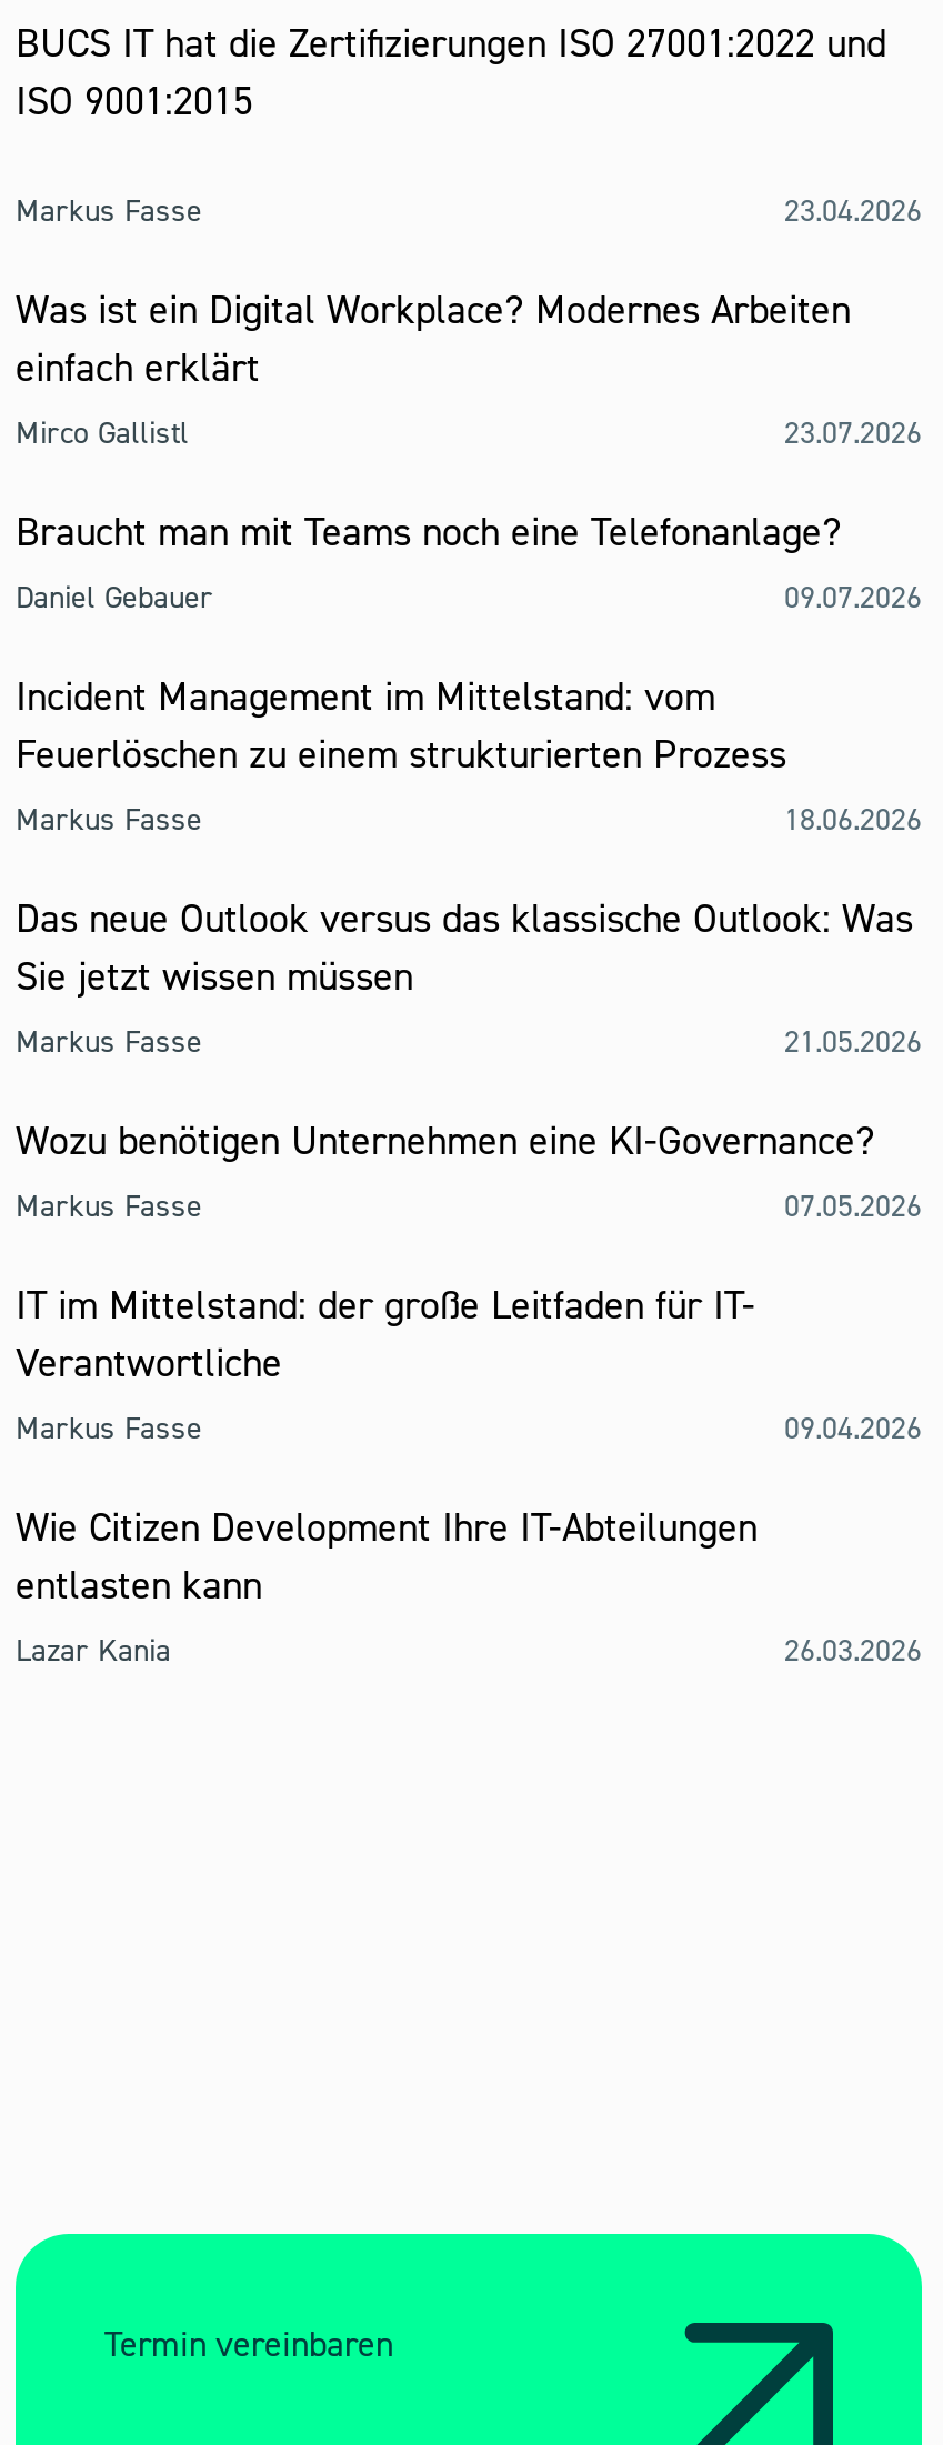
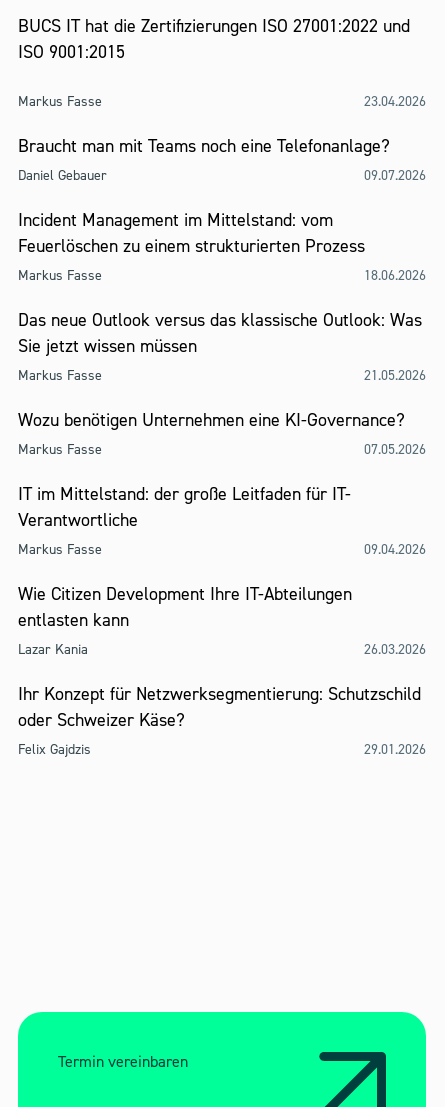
[16,285,922,454] Was ist ein Digital Workplace? Modernes Arbeiten | einfach erklärt | Mirco Gallistl | 23.07.2026 -> none
moved [16,508,922,1672] -> [18,135,426,659]: Braucht man mit Teams noch eine Telefonanlage? | Daniel Gebauer | 09.07.2026 | ... | Lazar Kania | 26.03.2026
none -> [18,683,426,759] Ihr Konzept für Netzwerksegmentierung: Schutzschild | oder Schweizer Käse? | Felix Gajdzis | 29.01.2026

